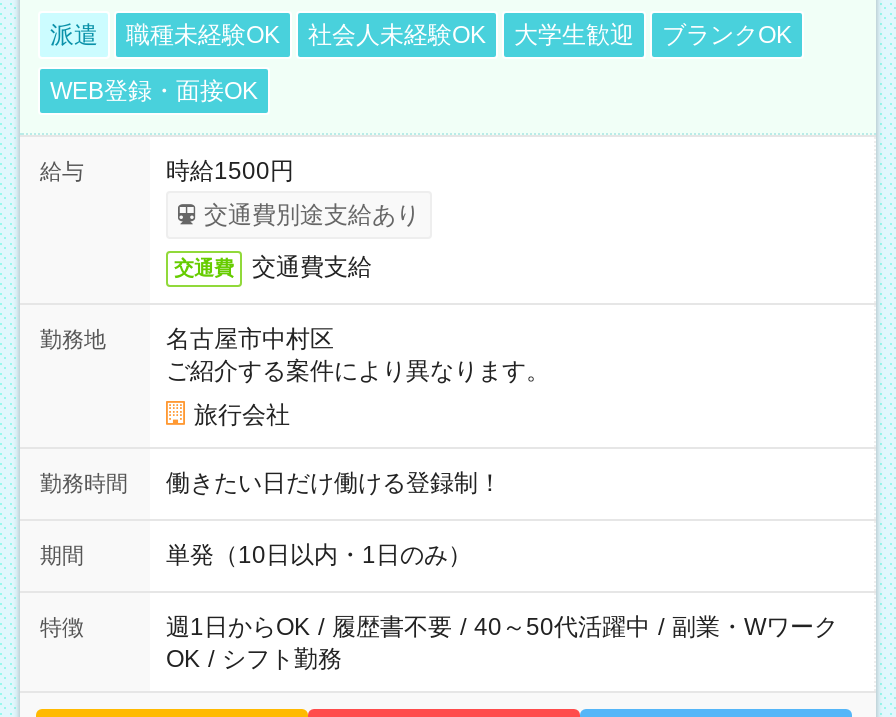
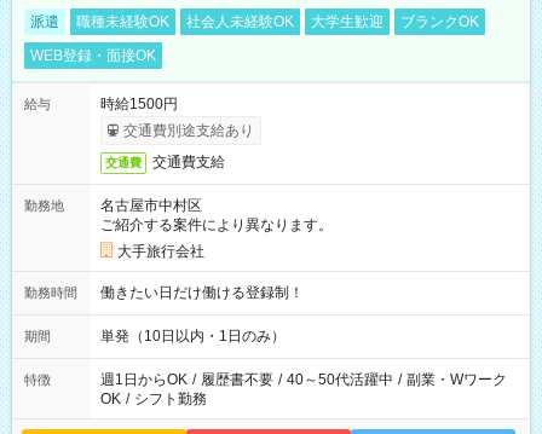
[194,401,290,429] 旅行会社 -> [117,243,204,260] 大手旅行会社

